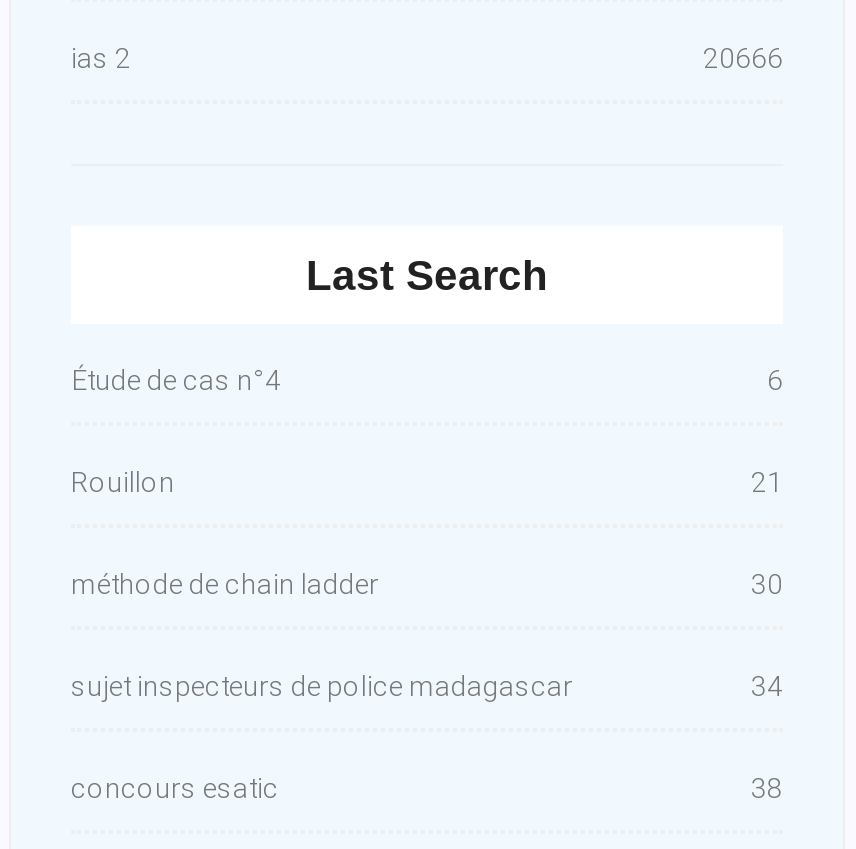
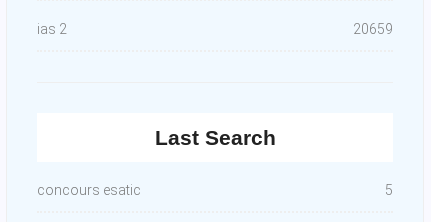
[703,42,783,74] 20666 -> [353,21,393,37] 20659
[71,364,783,702] Étude de cas n°4 | 6 | Rouillon | 21 | méthode de chain ladder | 30 | sujet inspecteurs de police madagascar | 34 -> none
[751,772,783,804] 38 -> [385,182,393,198] 5

